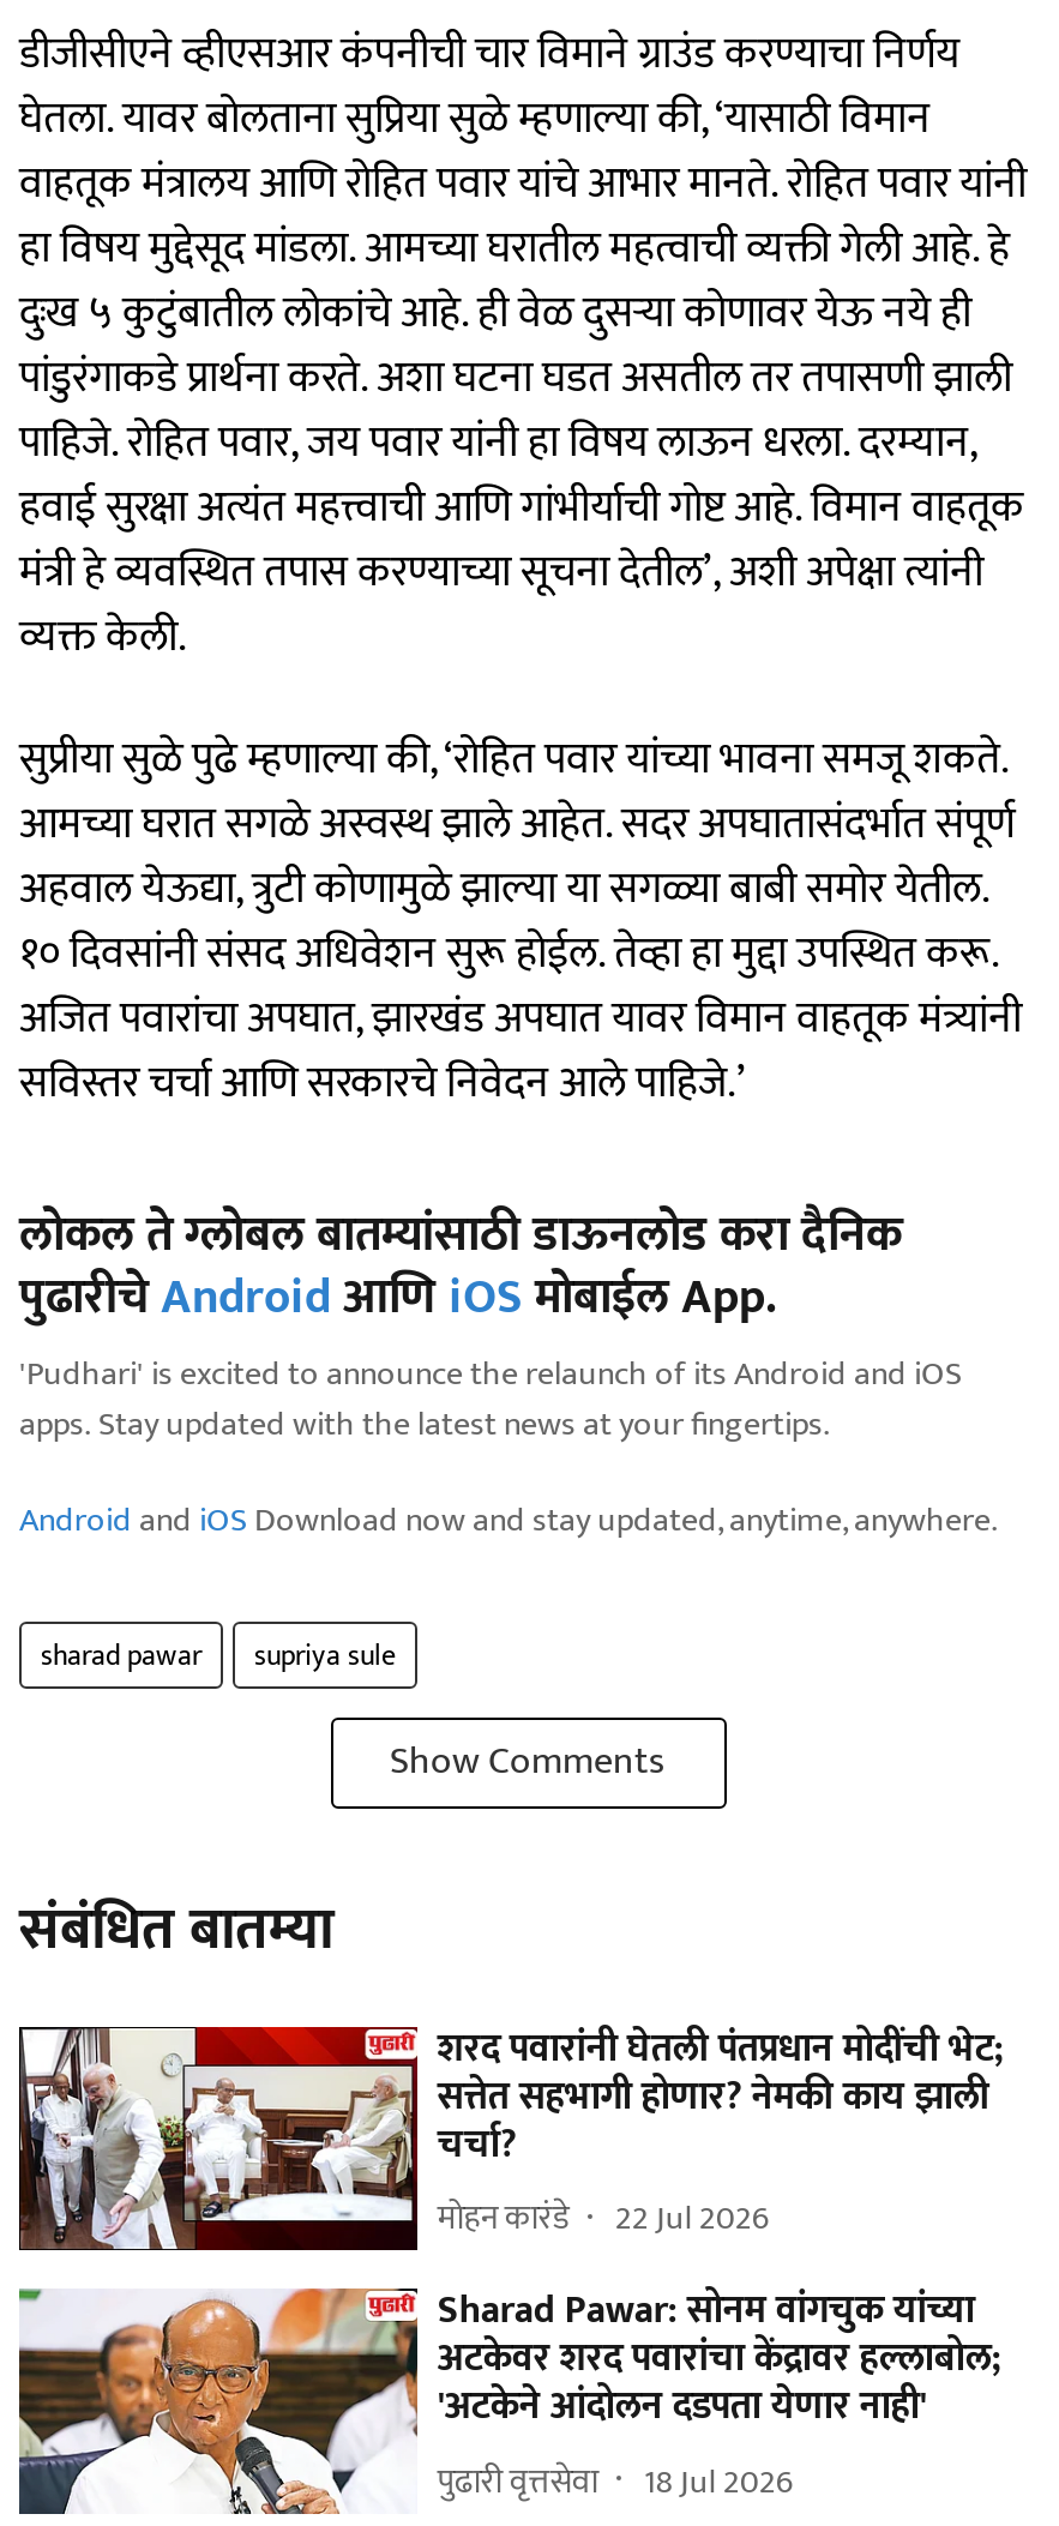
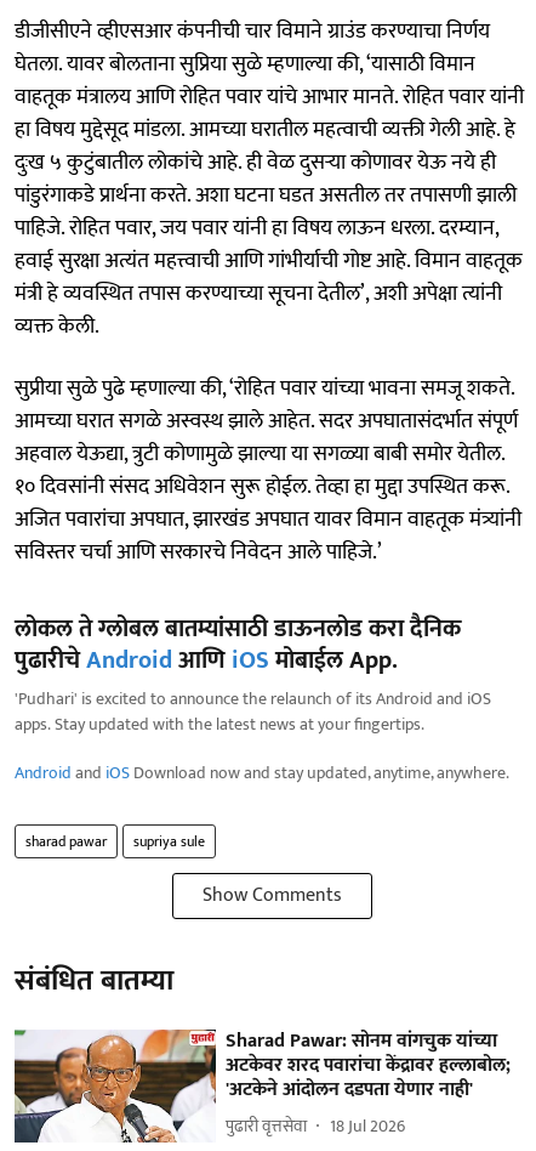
[17,2016,1004,2255] [image] | शरद पवारांनी घेतली पंतप्रधान मोदींची भेट; | सत्तेत सहभागी होणार? नेमकी काय झाली | चर्चा? | मोहन कारंडे | 22 Jul 2026 -> none

